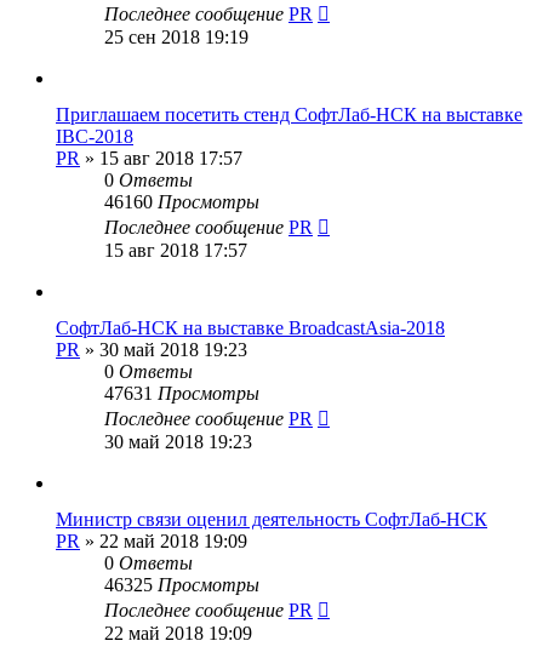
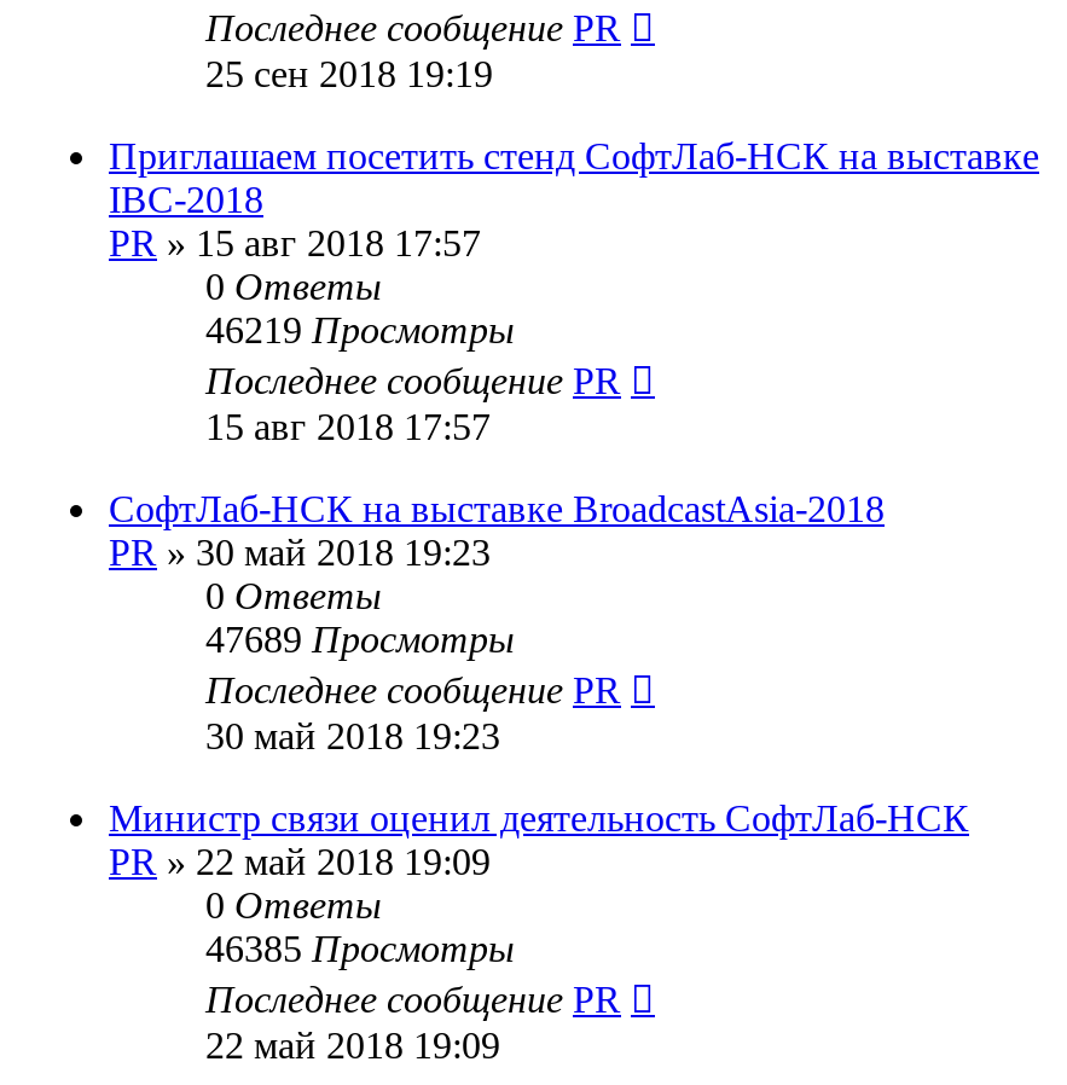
[104,191,259,212] 46160 Просмотры -> [205,309,515,350] 46219 Просмотры
[104,383,259,403] 47631 Просмотры -> [205,618,515,659] 47689 Просмотры
[104,574,259,595] 46325 Просмотры -> [205,927,515,968] 46385 Просмотры

